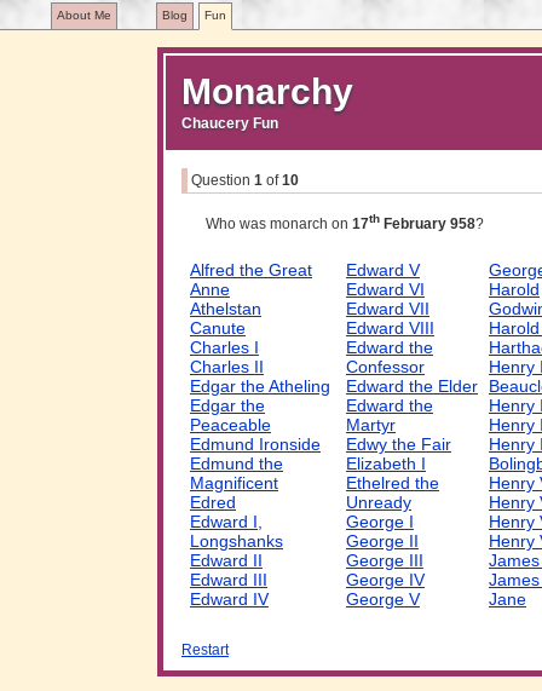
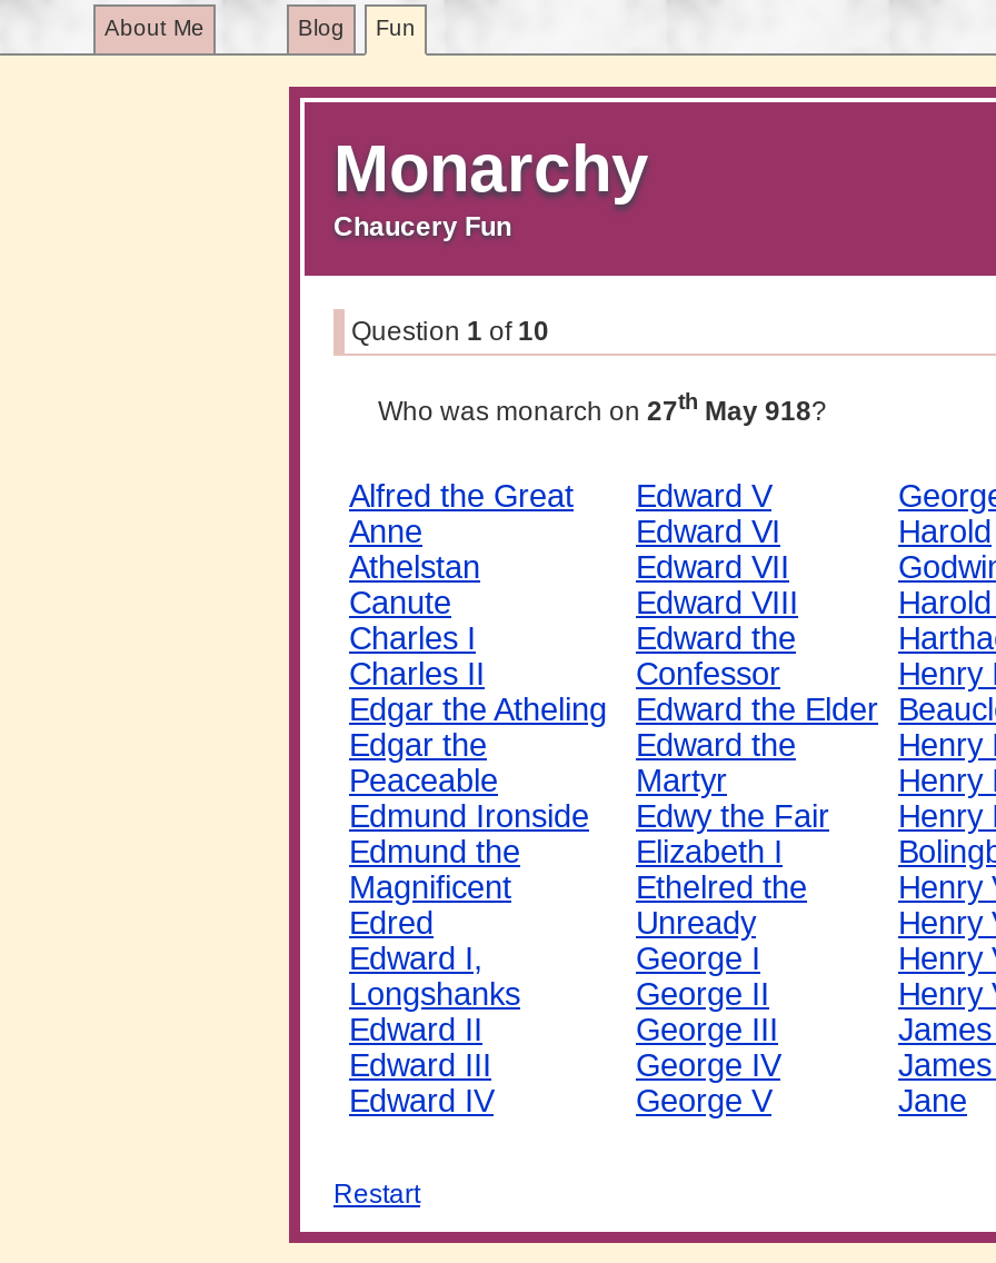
[206,212,484,232] Who was monarch on 17th February 958? -> [378,389,827,427] Who was monarch on 27th May 918?

